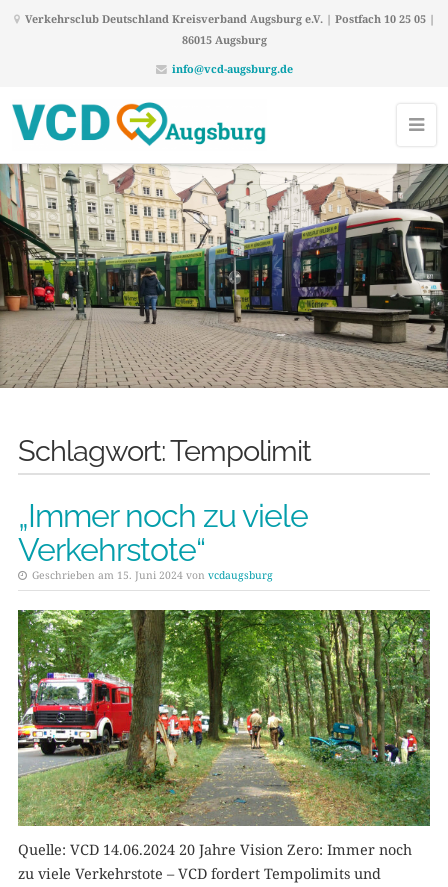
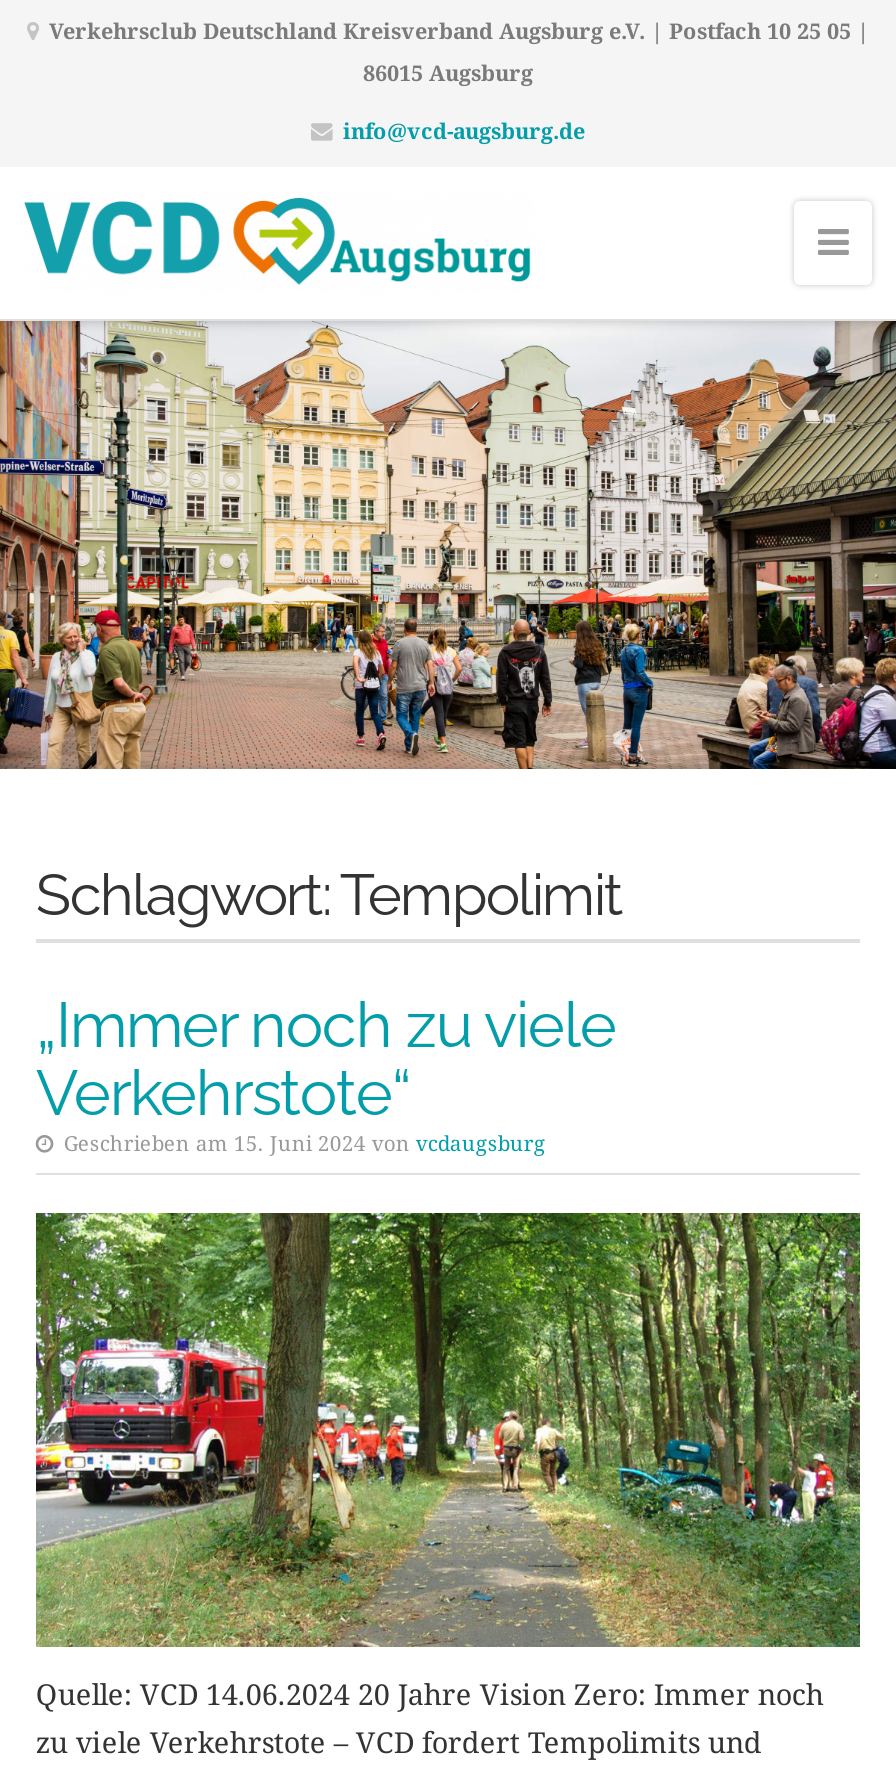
[3,164,445,389] [image] -> [6,319,890,771] [image]

